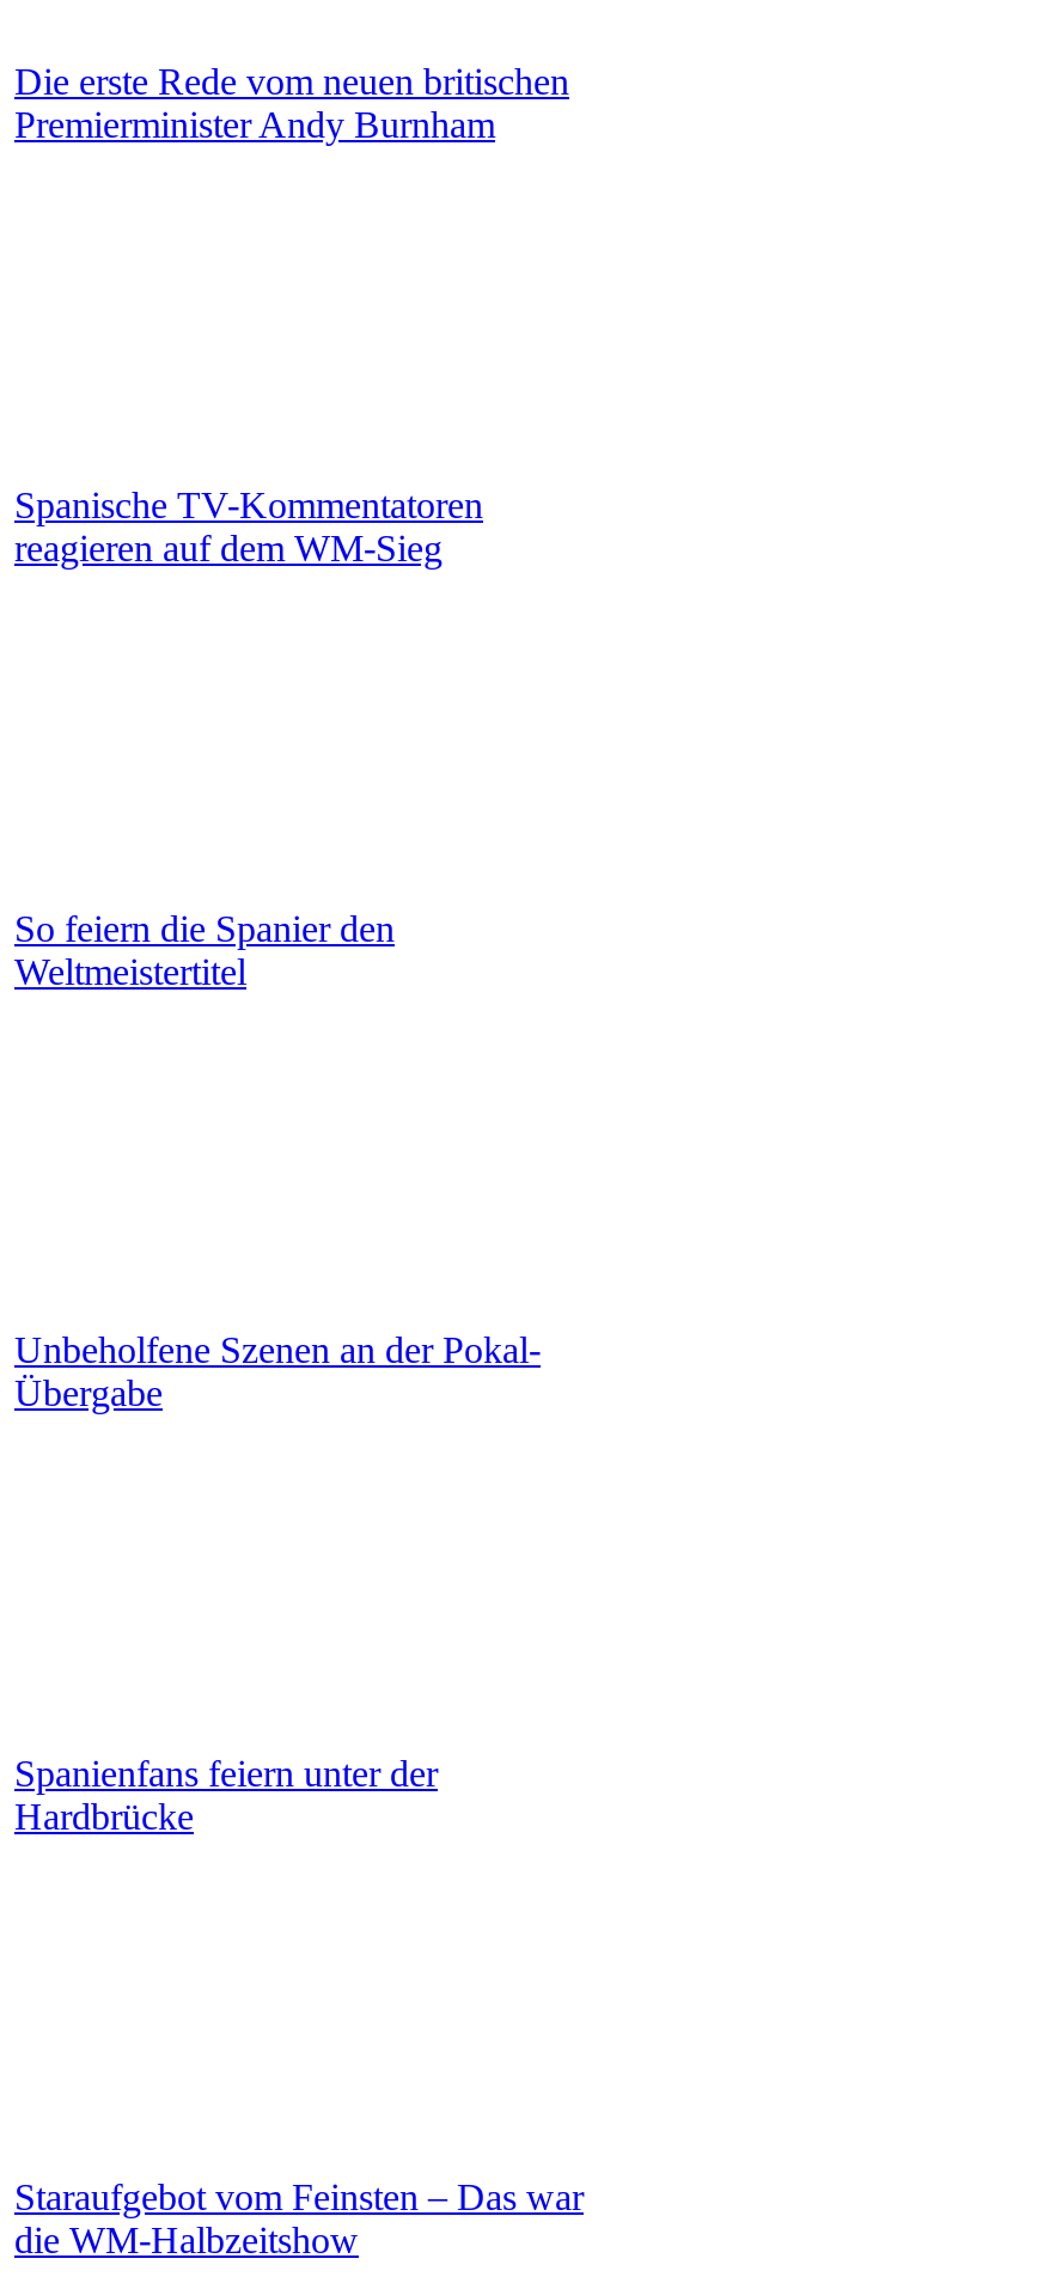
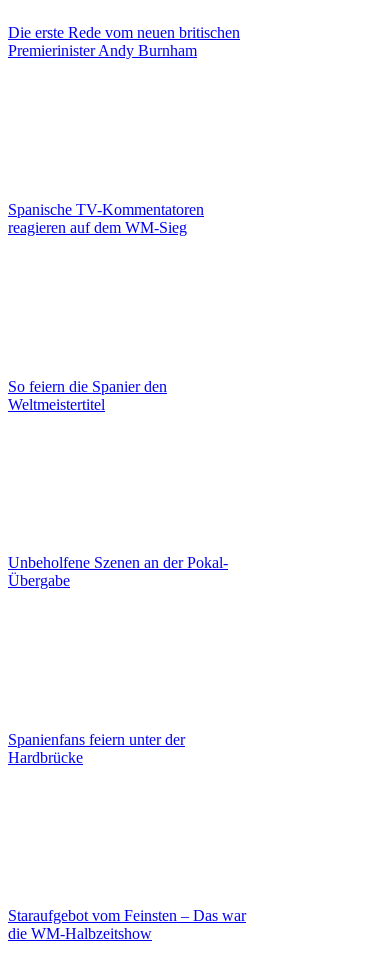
[14,105,495,145] Premierminister Andy Burnham -> [8,42,197,59] Premierinister Andy Burnham

